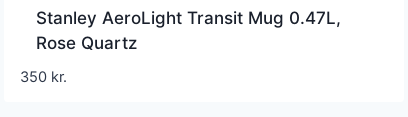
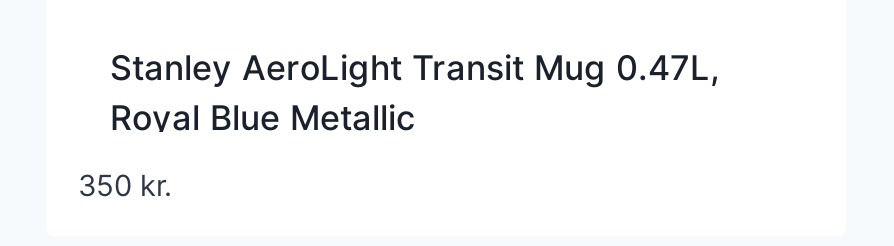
[36,33,137,53] Rose Quartz -> [110,99,416,139] Royal Blue Metallic

